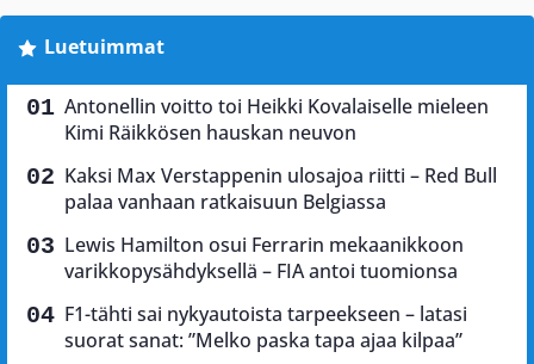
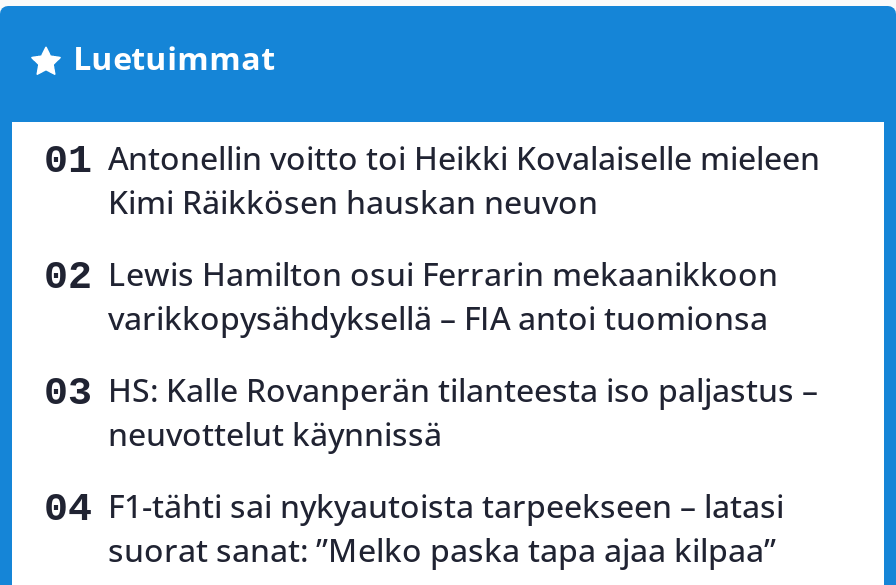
[64,163,497,215] Kaksi Max Verstappenin ulosajoa riitti – Red Bull | palaa vanhaan ratkaisuun Belgiassa -> none
moved [64,232,464,284] -> [108,253,778,341]: Lewis Hamilton osui Ferrarin mekaanikkoon | varikkopysähdyksellä – FIA antoi tuomionsa
none -> [108,369,818,457] HS: Kalle Rovanperän tilanteesta iso paljastus – | neuvottelut käynnissä

